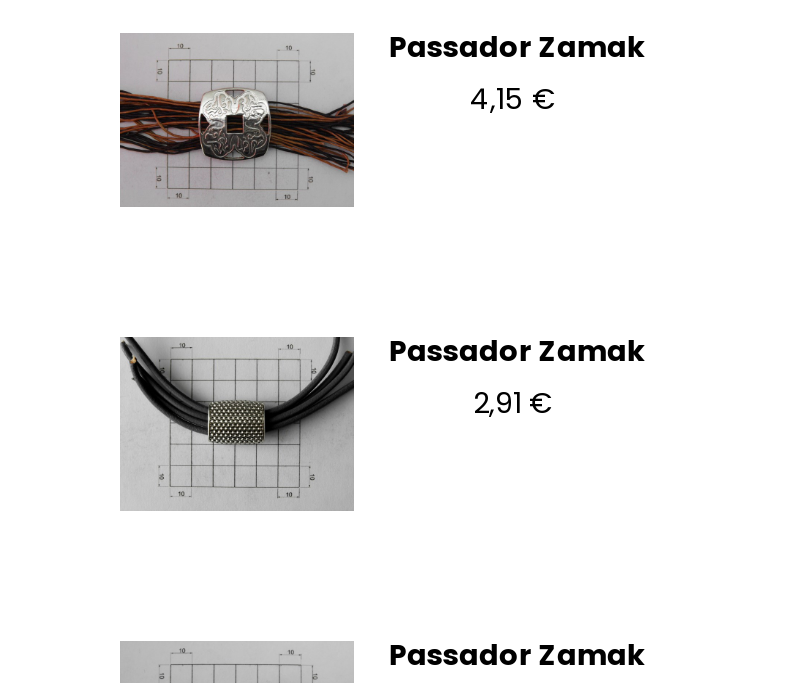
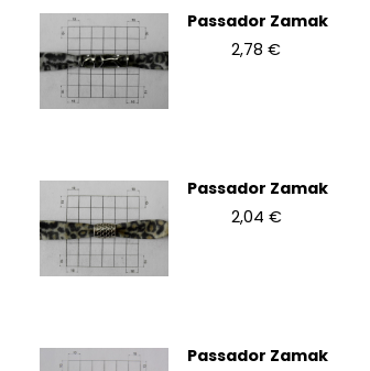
[120,87,356,173] [image] -> [40,44,170,89] [image]
[470,80,556,120] 4,15 € -> [231,39,281,61] 2,78 €
[120,337,354,451] [image] -> [39,182,168,244] [image]
[473,384,553,424] 2,91 € -> [231,206,281,228] 2,04 €

